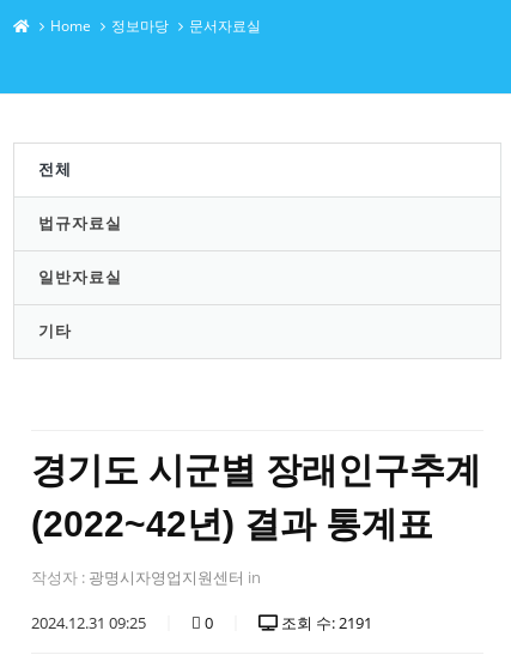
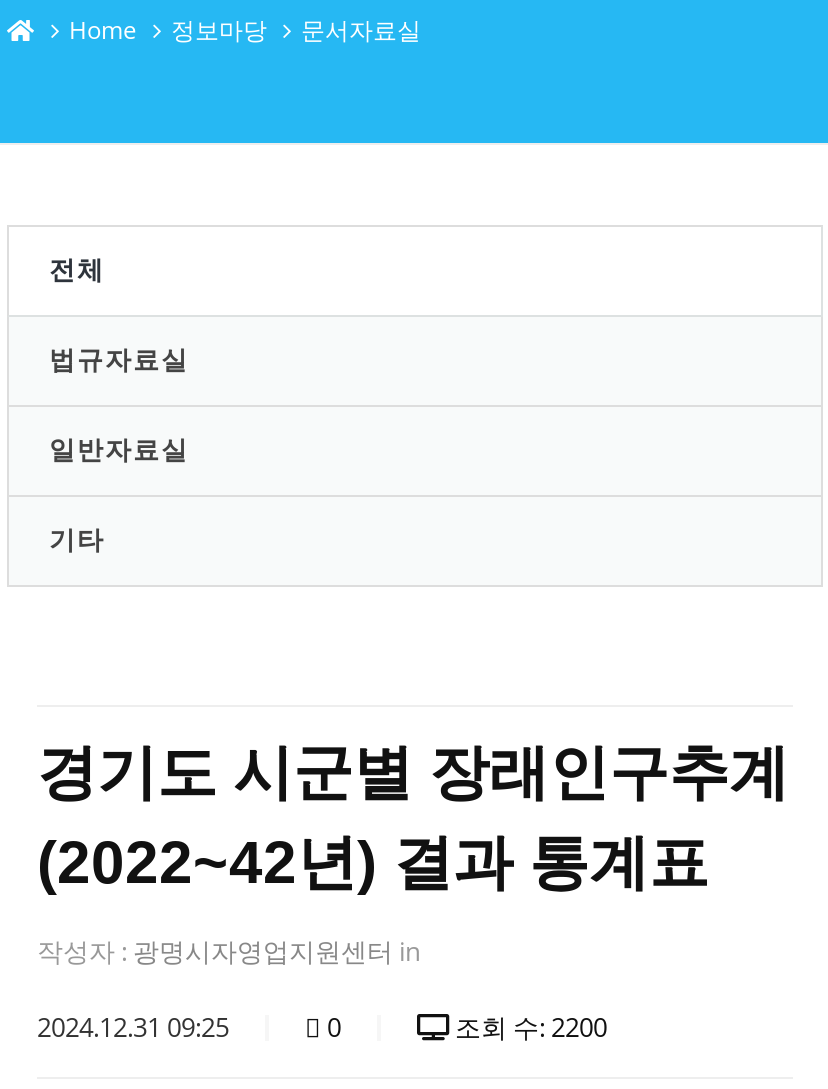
[281,612,372,633] 조회 수: 2191 -> [455,1009,607,1045] 조회 수: 2200

